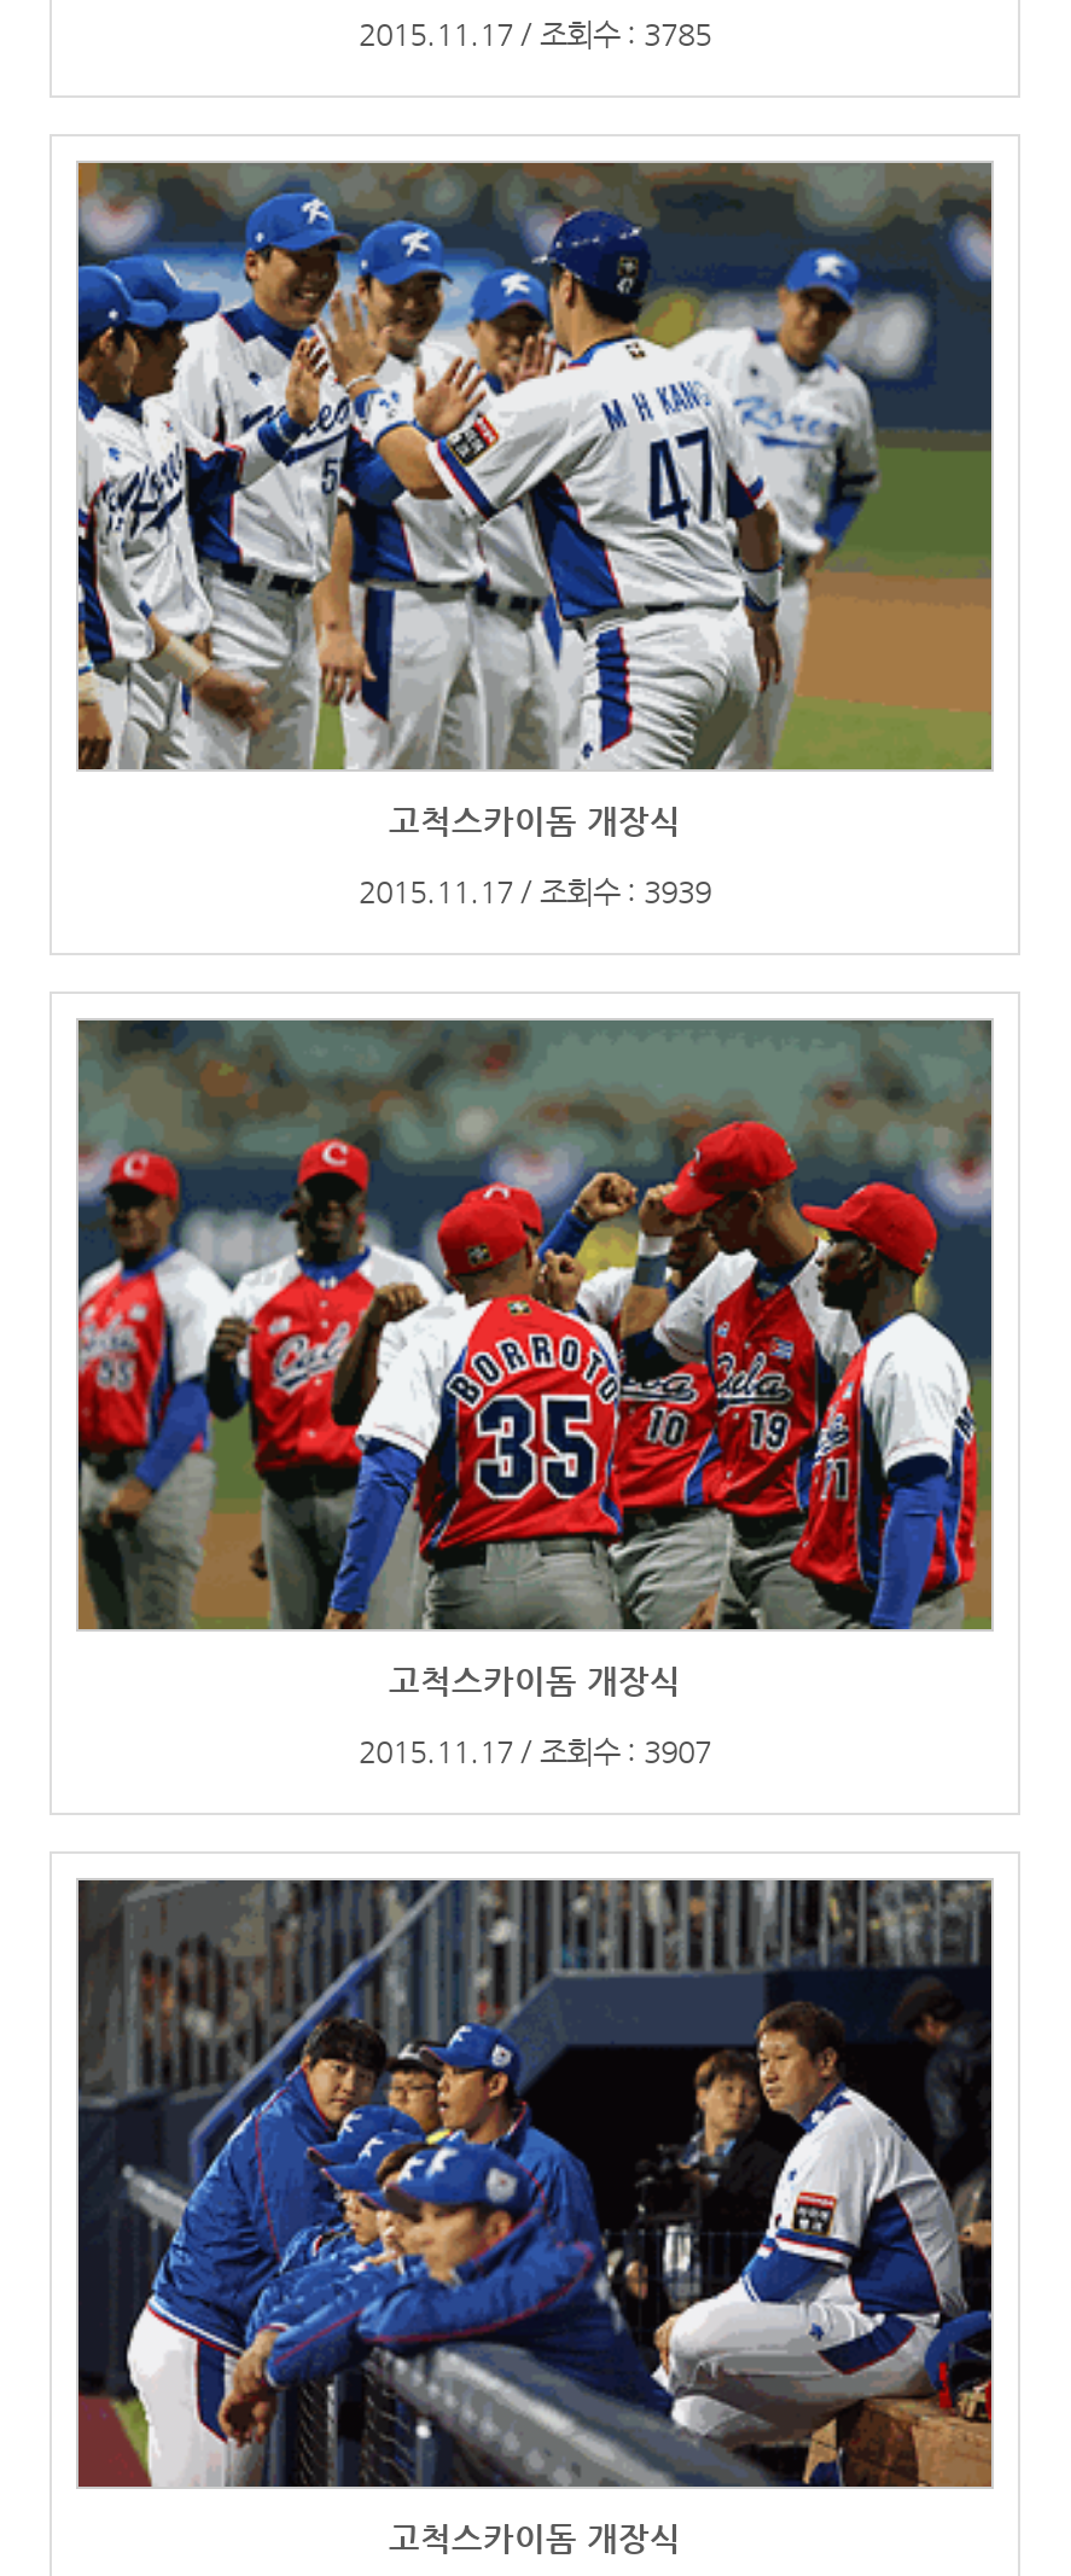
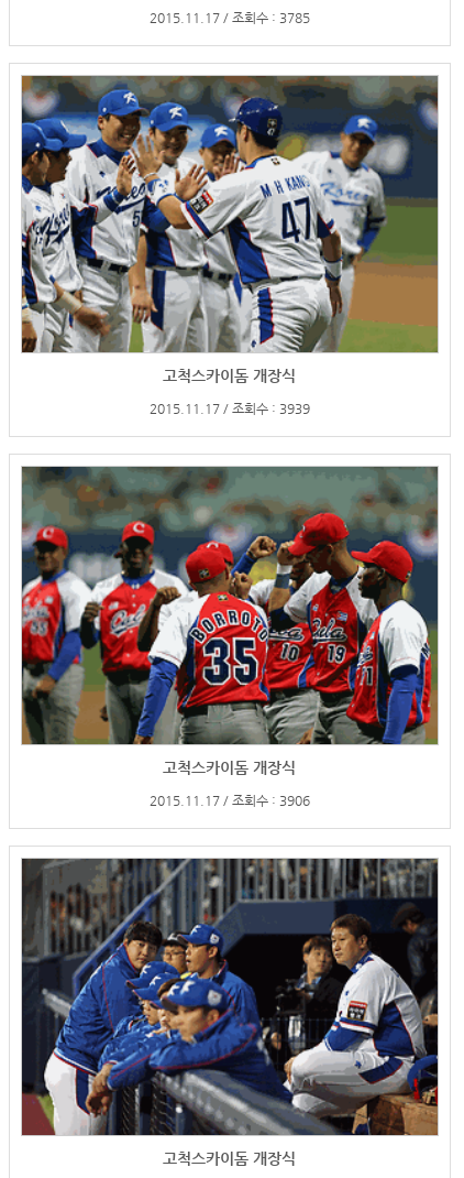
[359,1735,711,1769] 2015.11.17 / 조회수 : 3907 -> [150,793,310,808] 2015.11.17 / 조회수 : 3906

